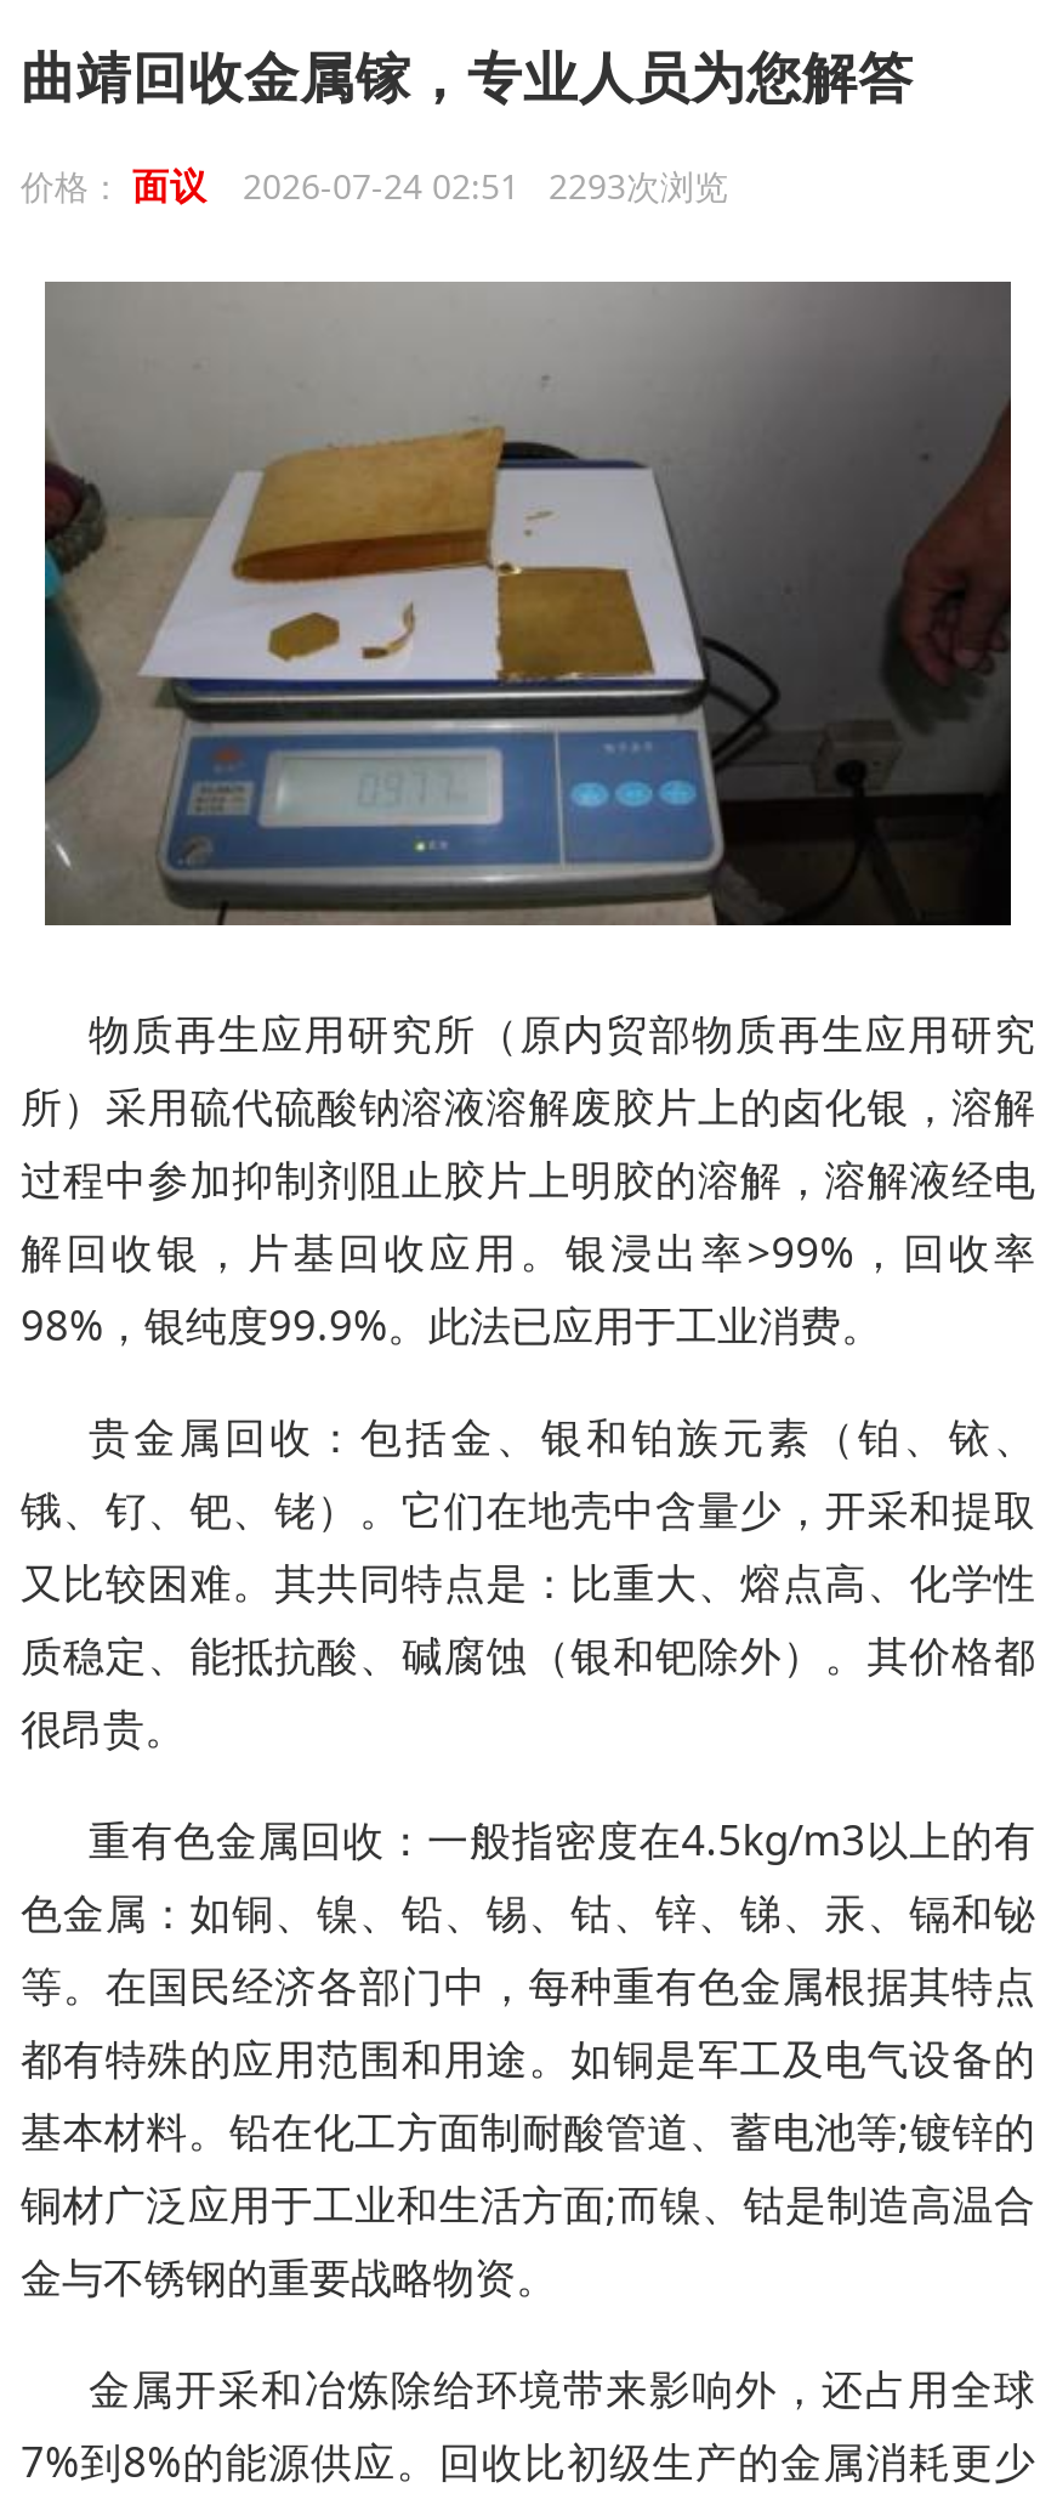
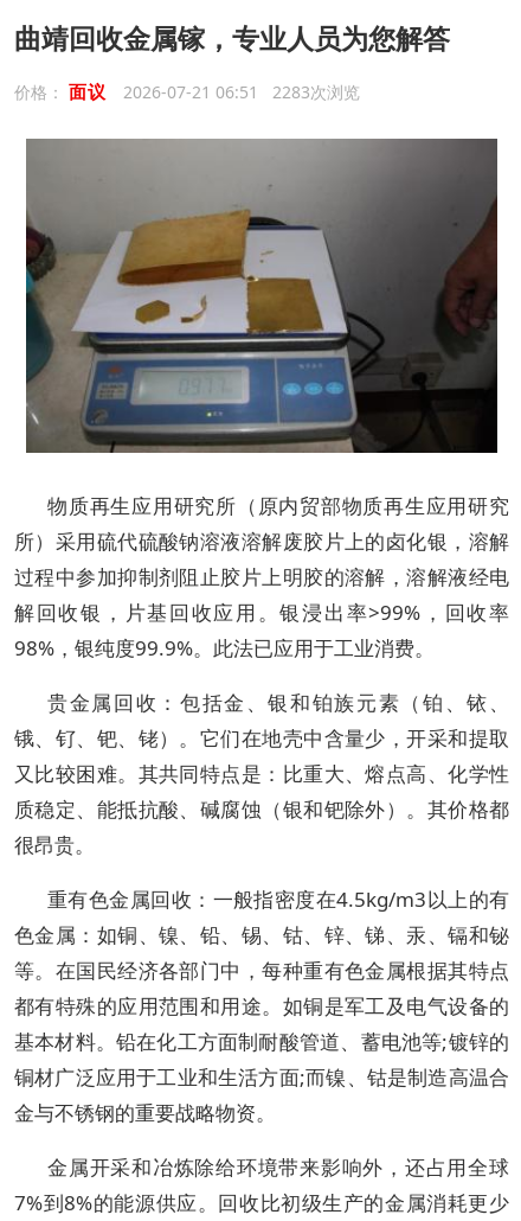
[21,160,728,209] 价格：面议 2026-07-24 02:51 2293次浏览 -> [14,79,359,103] 价格：面议 2026-07-21 06:51 2283次浏览

